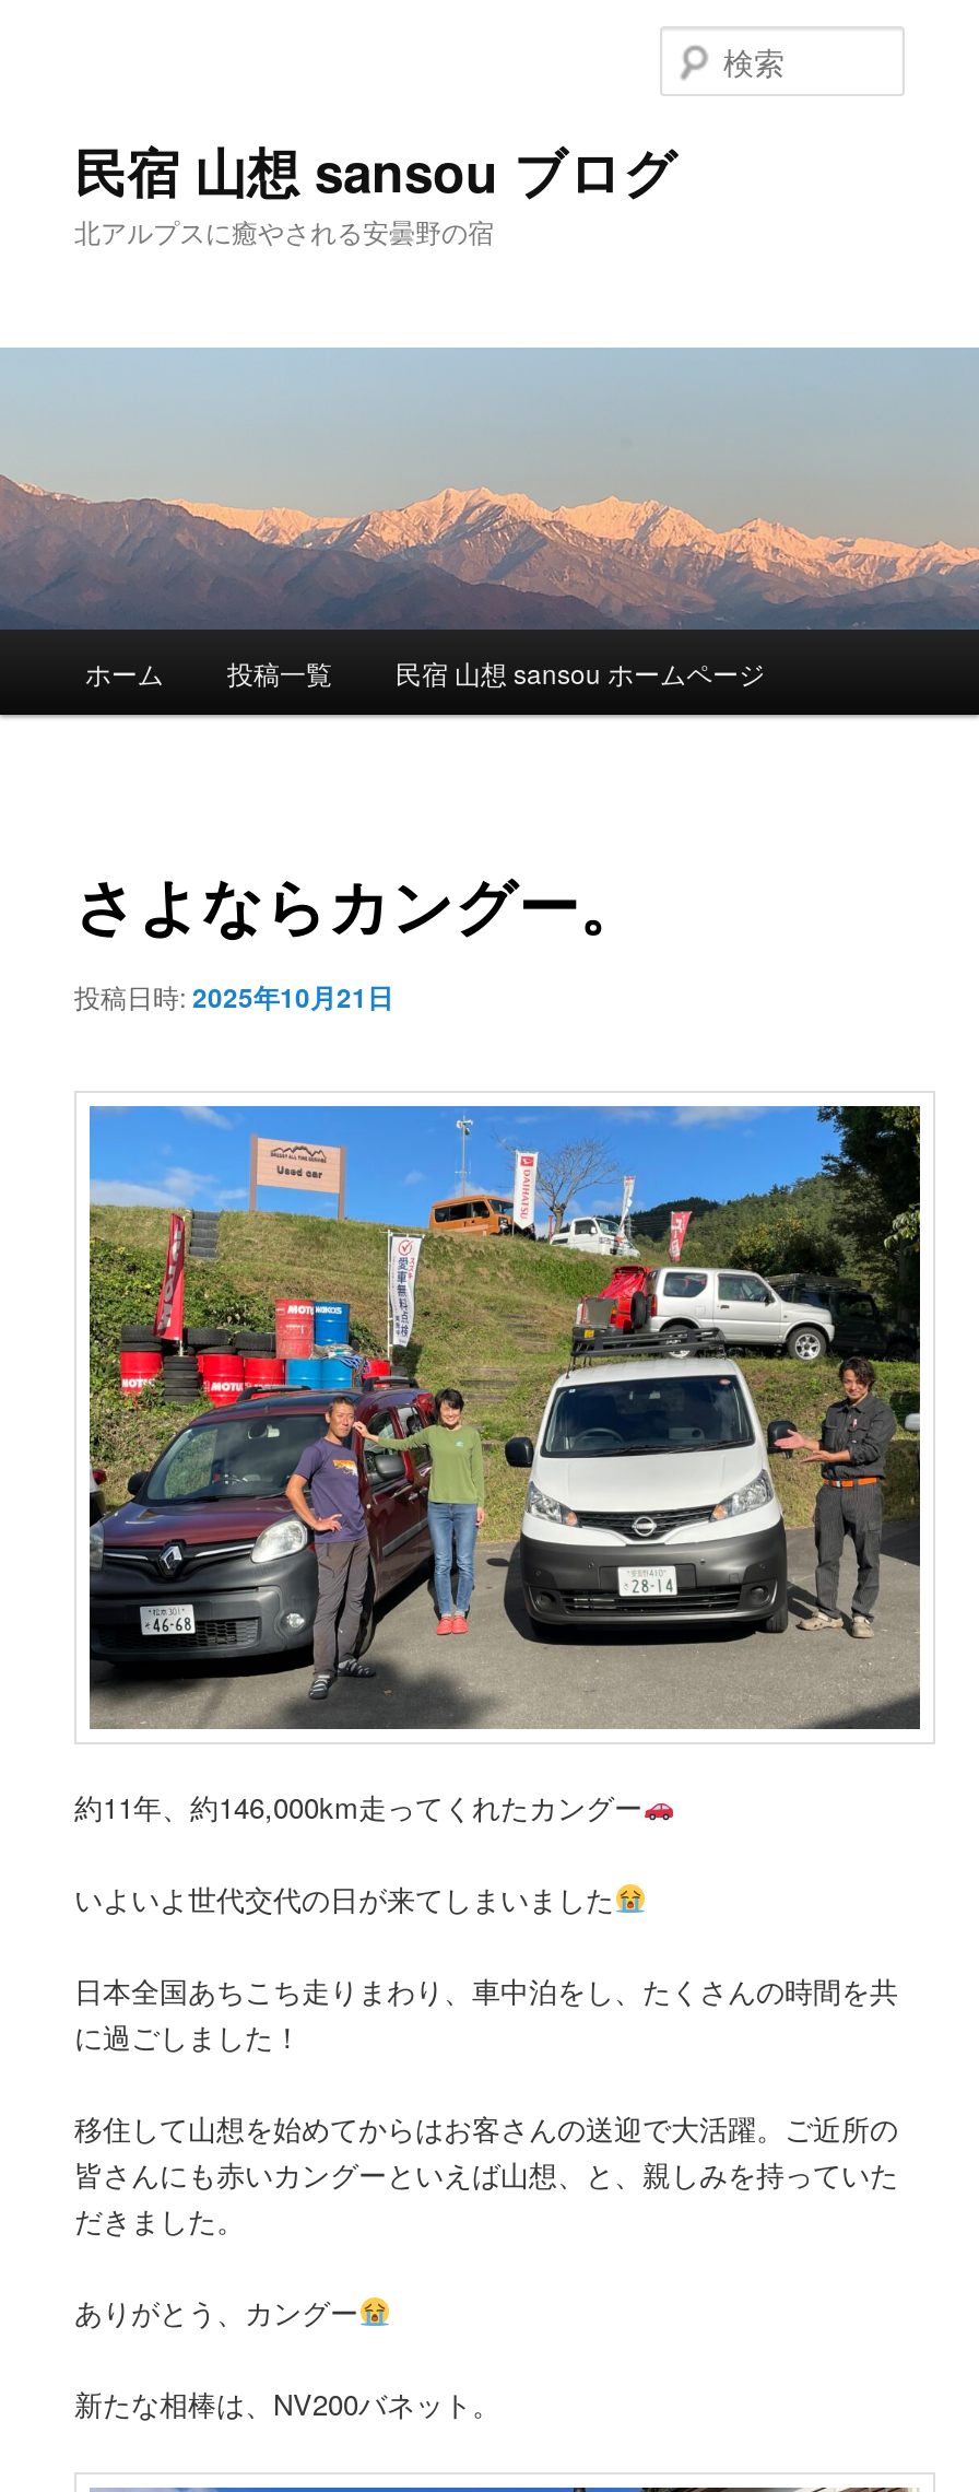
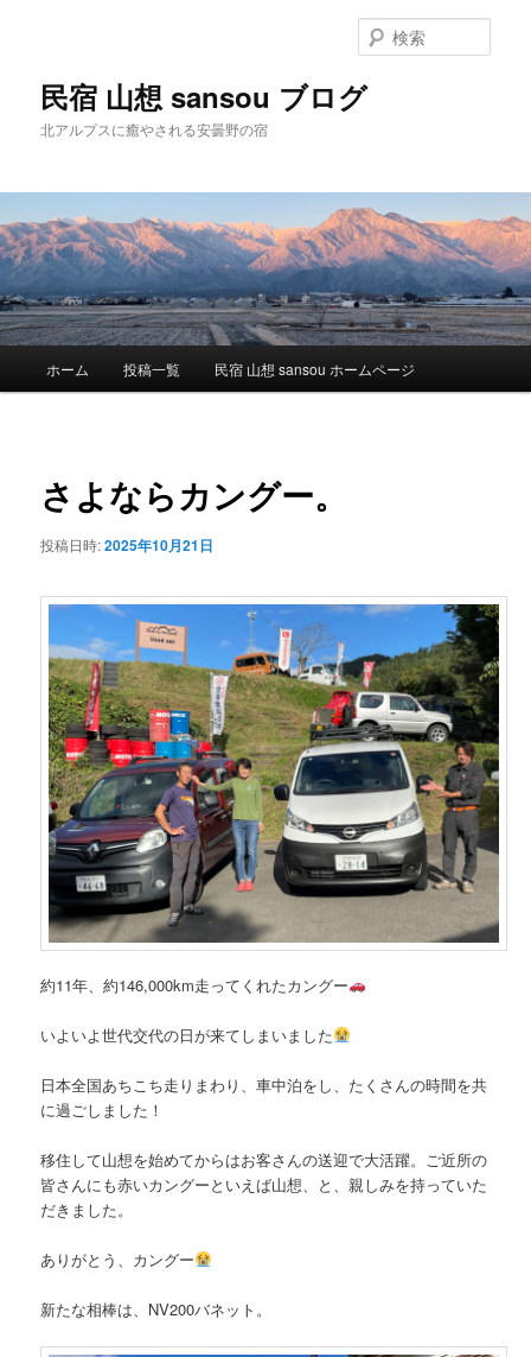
[7,361,972,630] [image] -> [4,201,527,345] [image]

